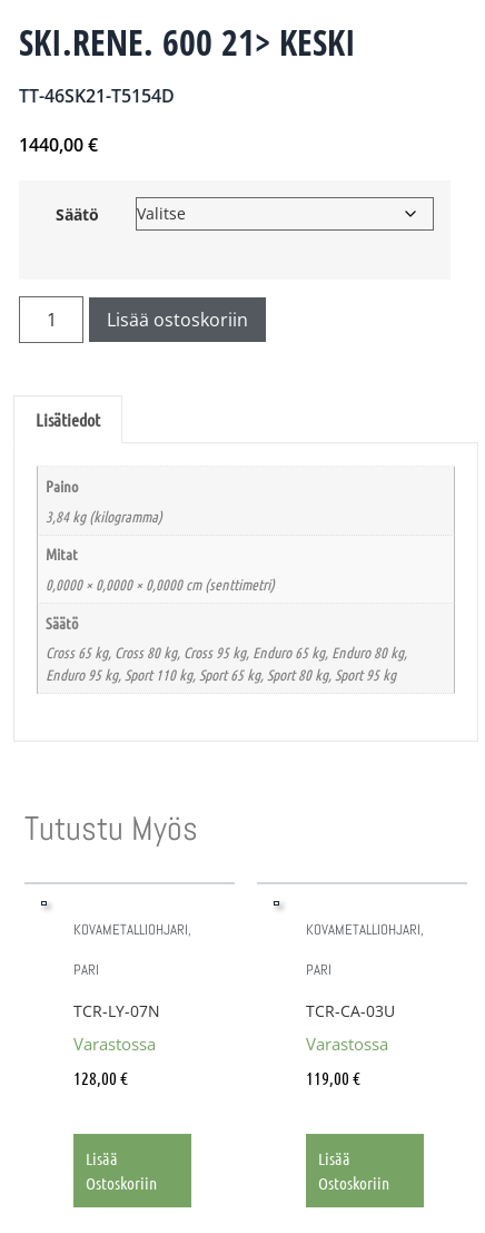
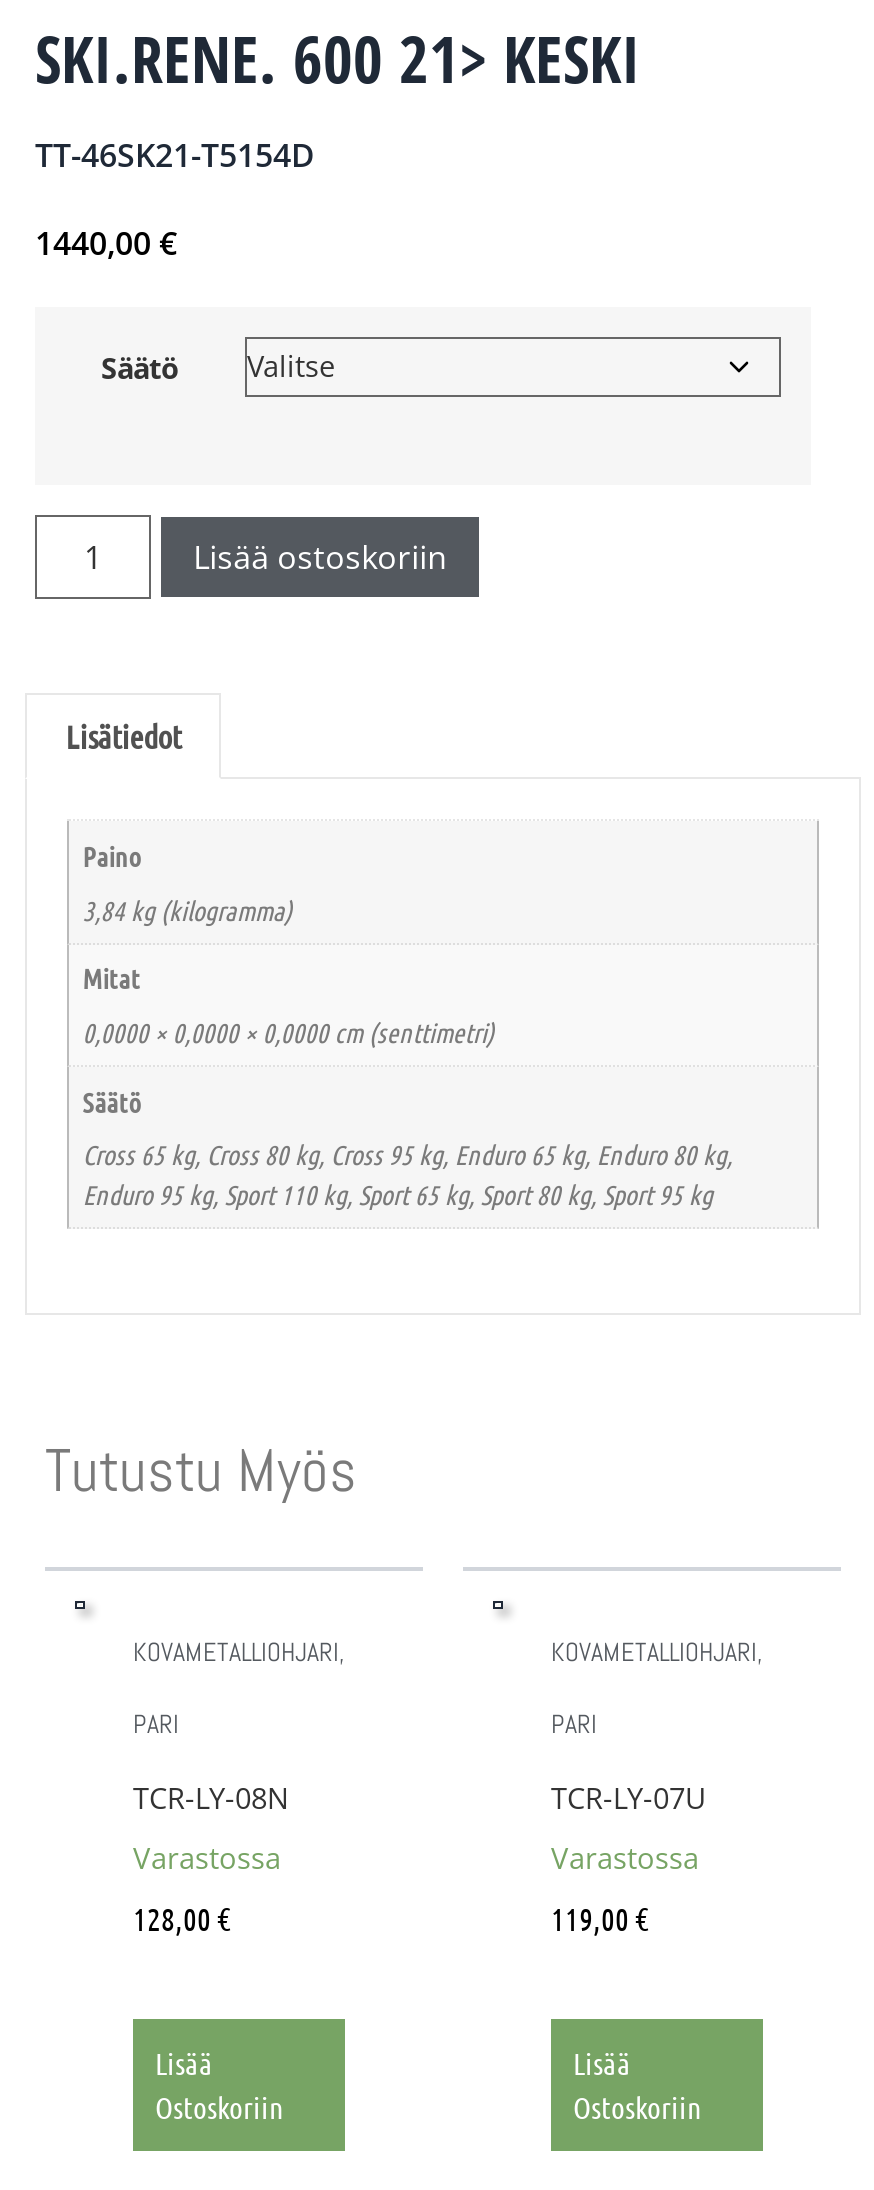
[73,1001,160,1022] TCR-LY-07N -> [133,1780,289,1818] TCR-LY-08N
[306,1001,395,1022] TCR-CA-03U -> [551,1780,705,1818] TCR-LY-07U

